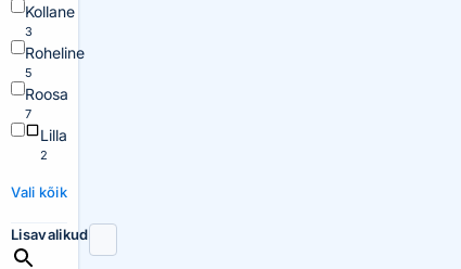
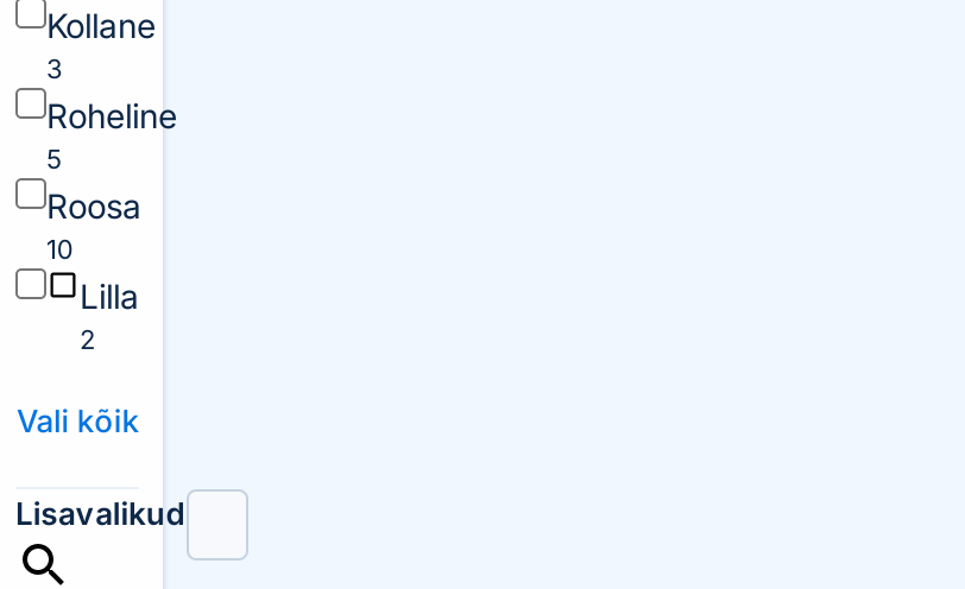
[25,106,32,121] 7 -> [46,233,74,266] 10

